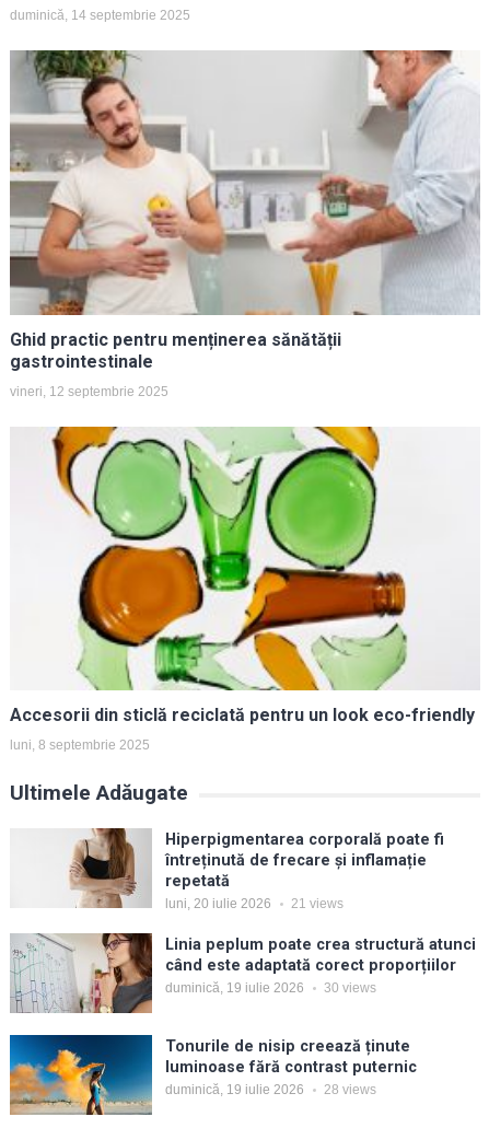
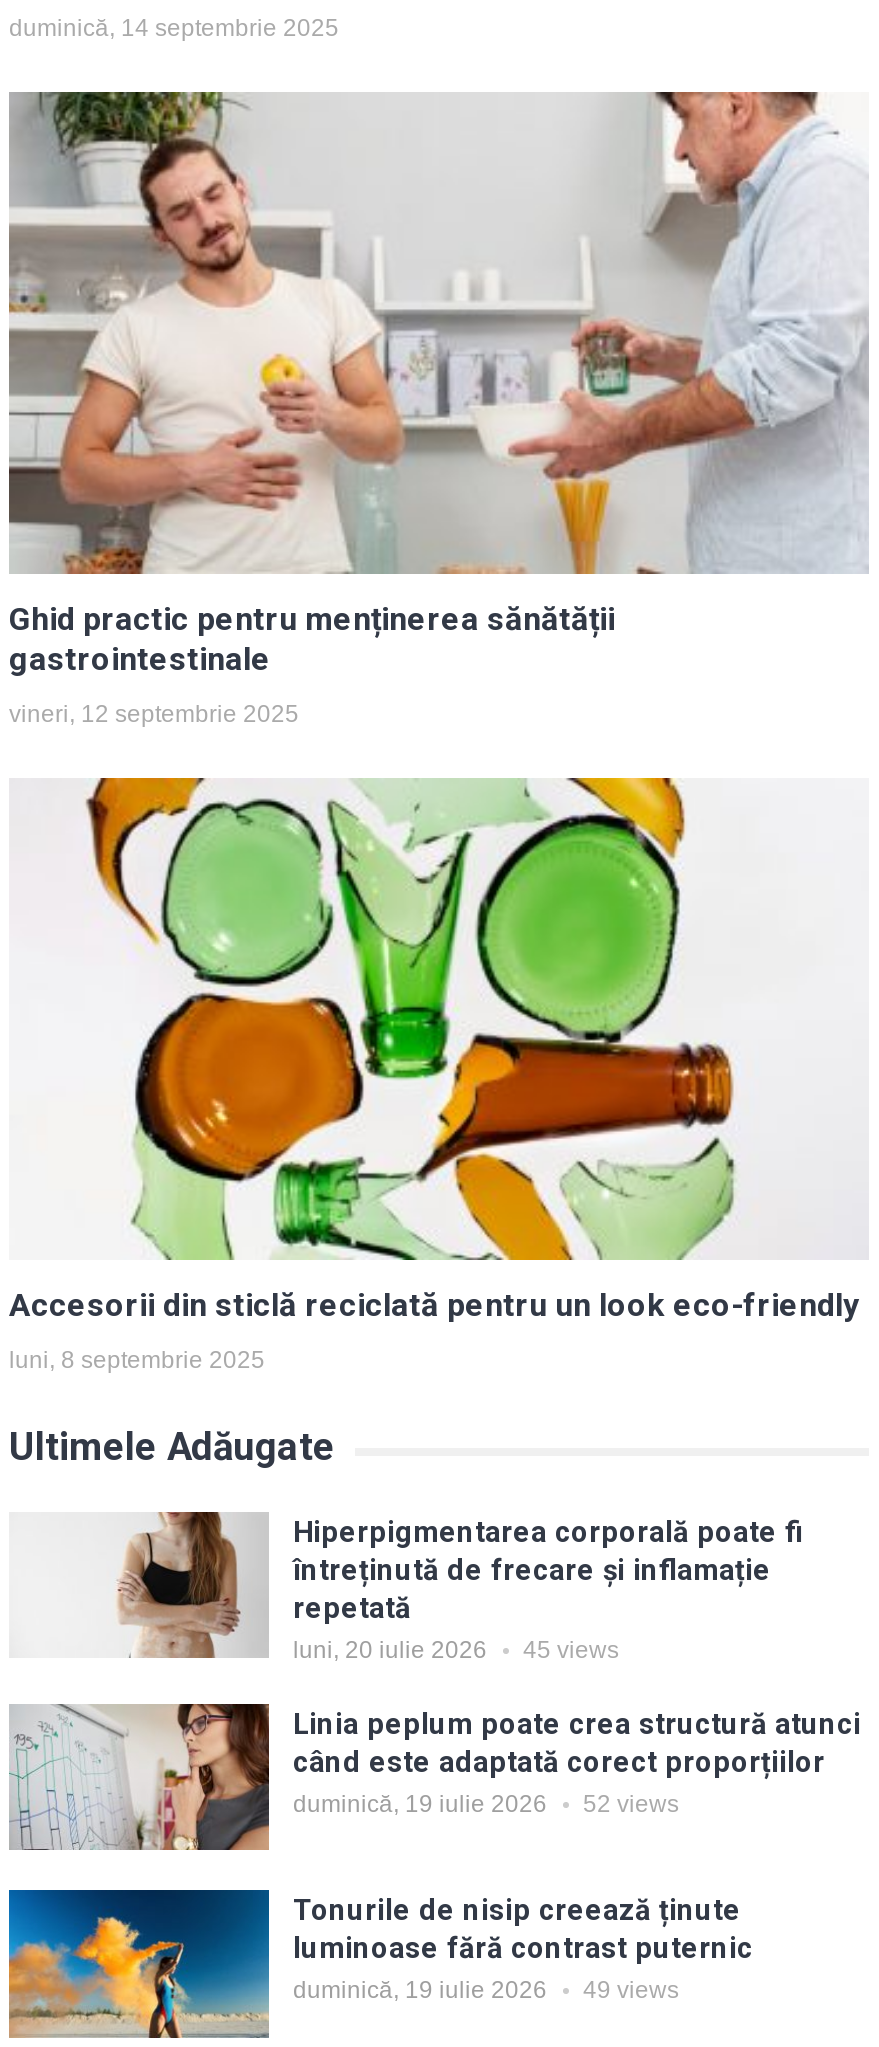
[165,896,344,912] luni, 20 iulie 2026 21 views -> [293,1637,619,1665] luni, 20 iulie 2026 45 views
[165,981,376,996] duminică, 19 iulie 2026 30 views -> [293,1791,679,1819] duminică, 19 iulie 2026 52 views
[165,1082,376,1098] duminică, 19 iulie 2026 28 views -> [293,1977,679,2005] duminică, 19 iulie 2026 49 views

